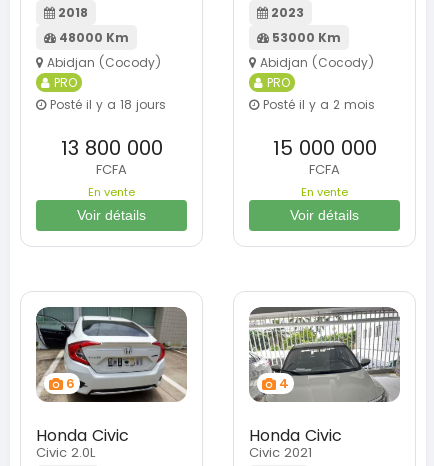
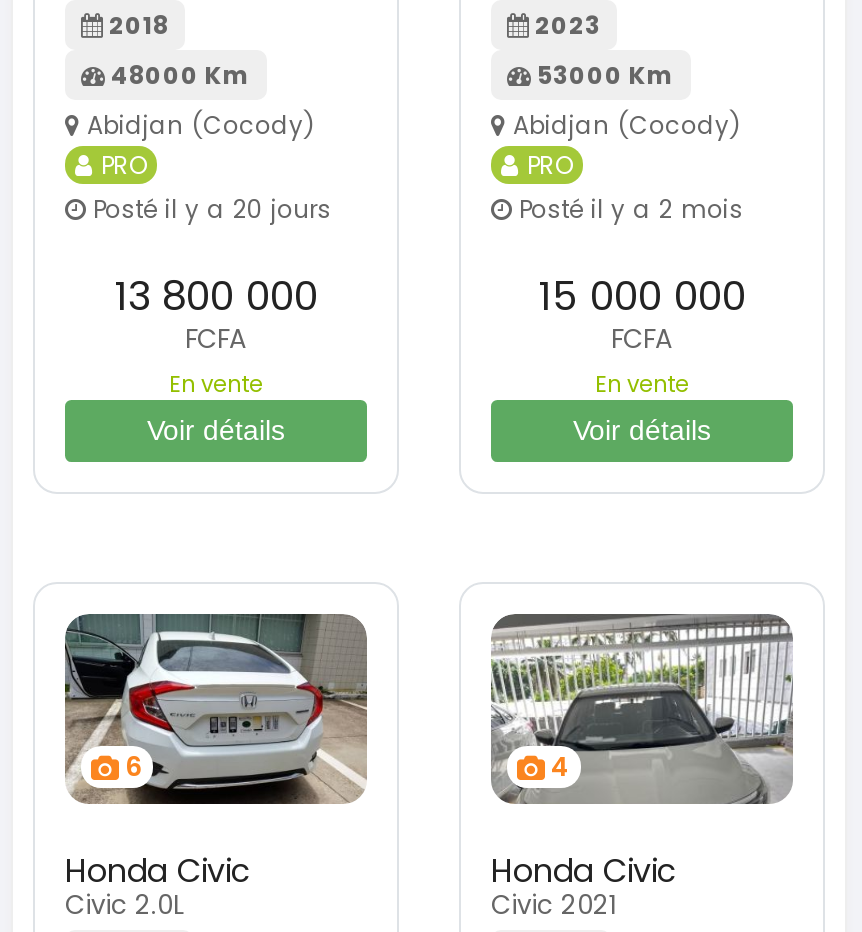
[46,96,166,113] Posté il y a 18 jours -> [85,191,331,225] Posté il y a 20 jours

